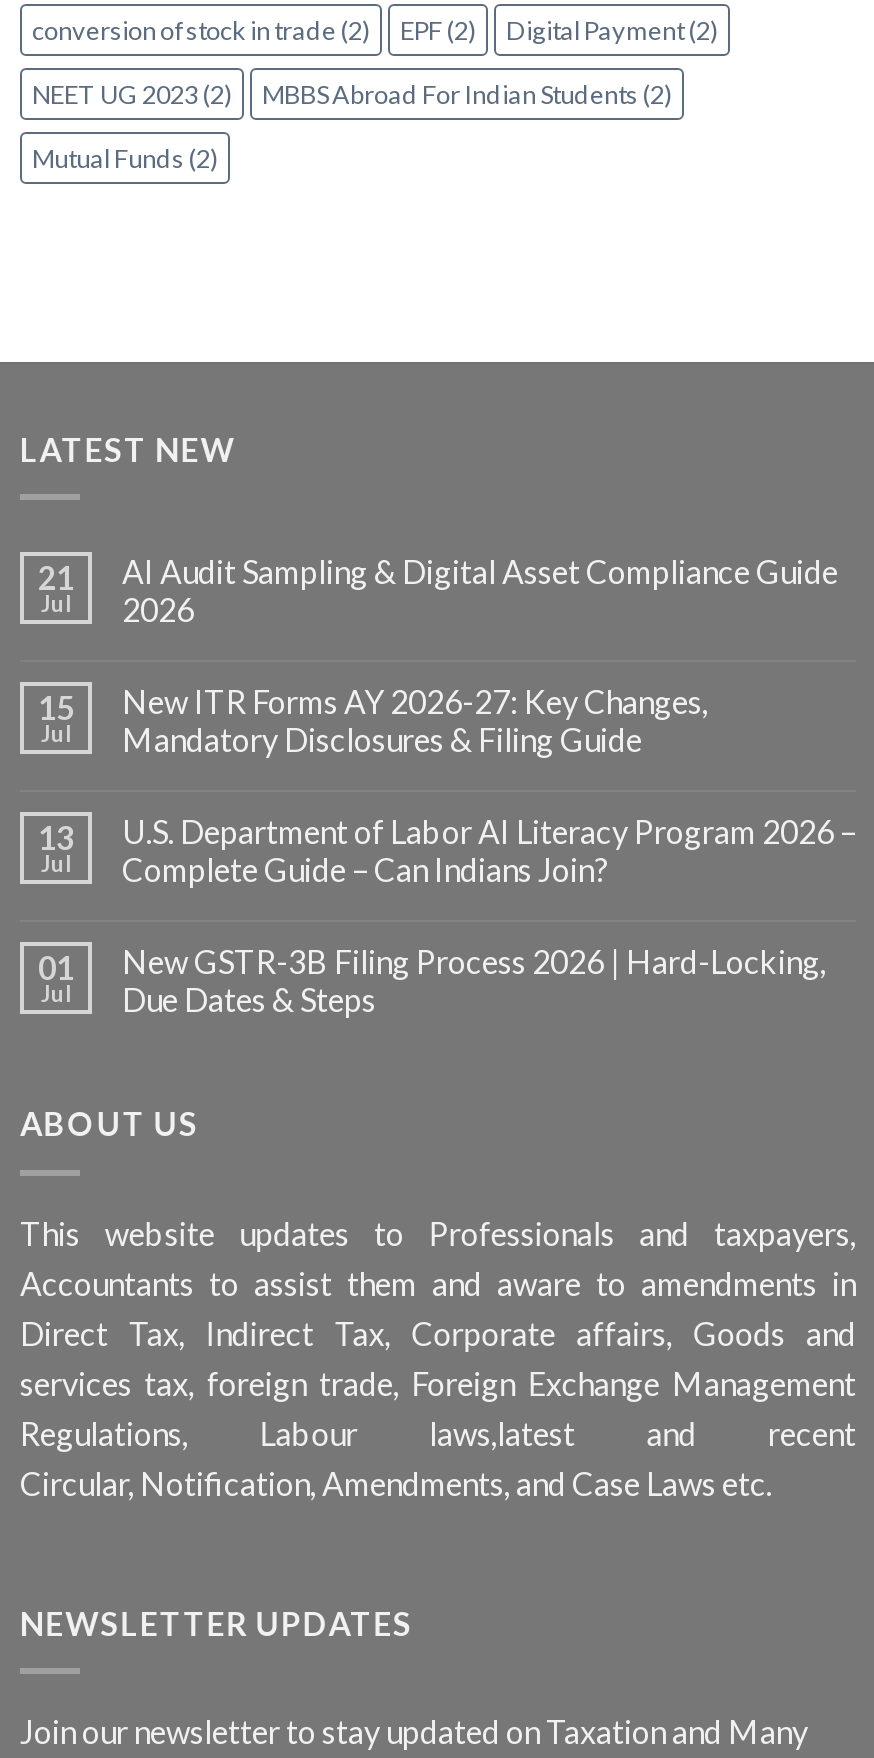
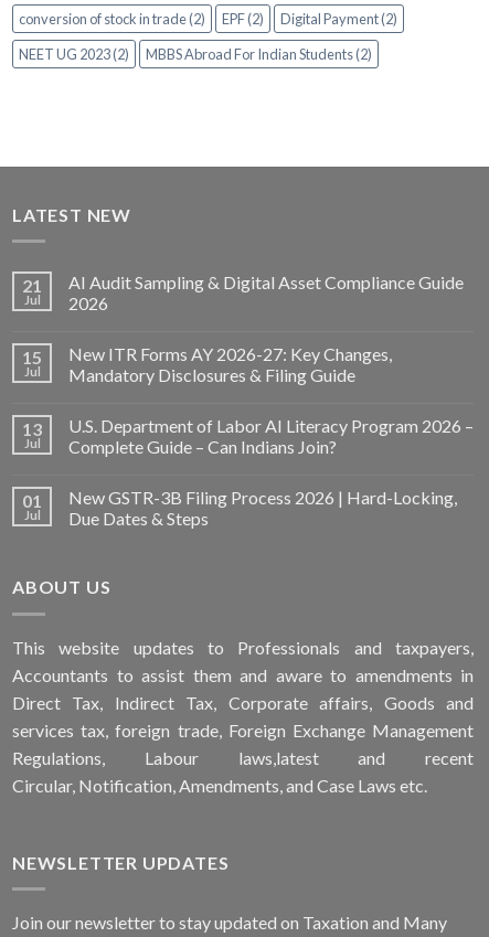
[32,142,218,174] Mutual Funds (2) -> none

